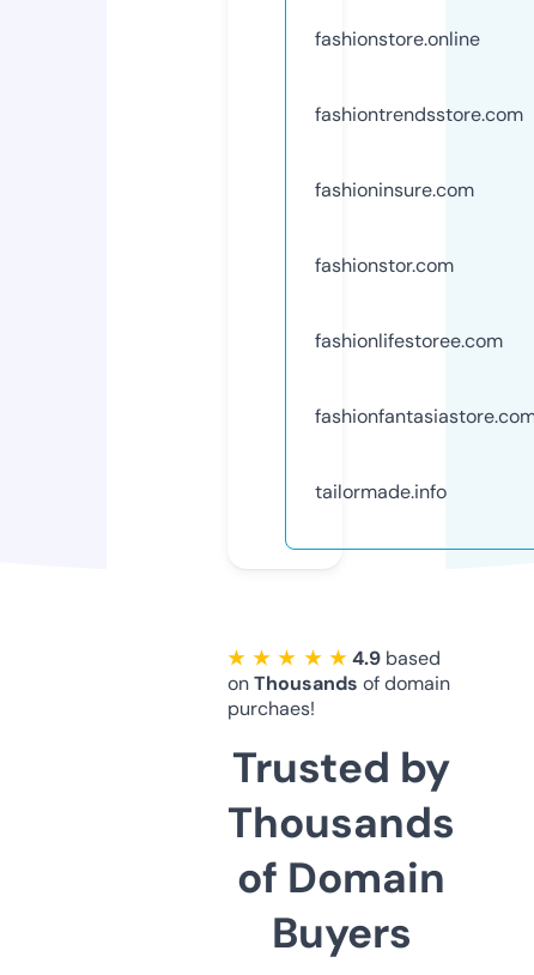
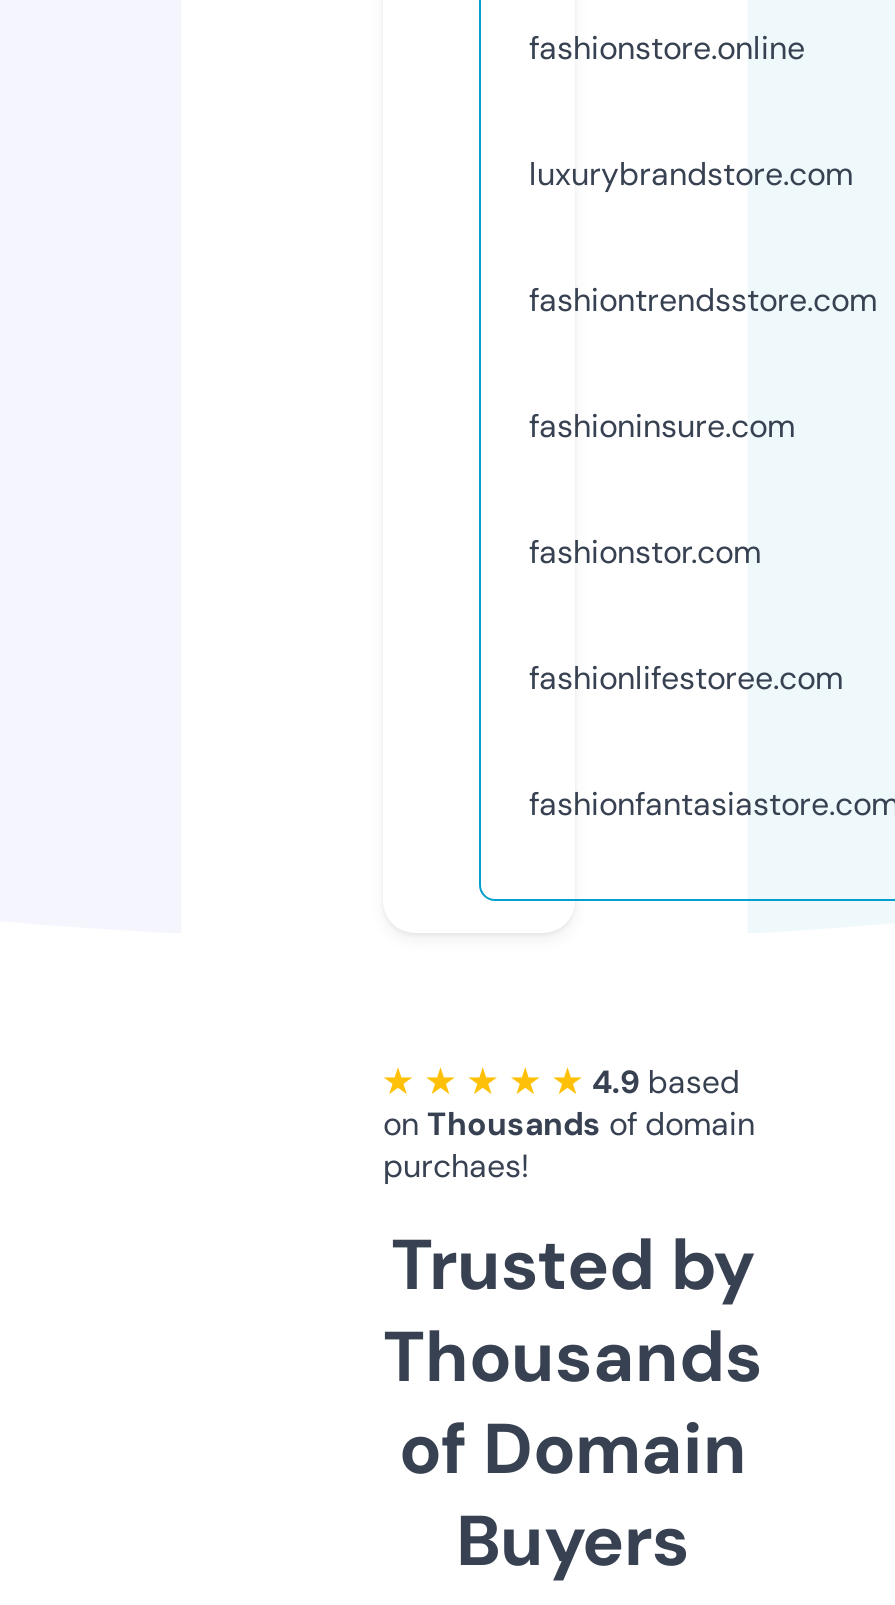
none -> [529,153,853,195] luxurybrandstore.com
moved [315,102,523,353] -> [529,279,877,699]: fashiontrendsstore.com | fashioninsure.com | fashionstor.com | fashionlifestoree.com
[315,479,447,504] tailormade.info -> none

